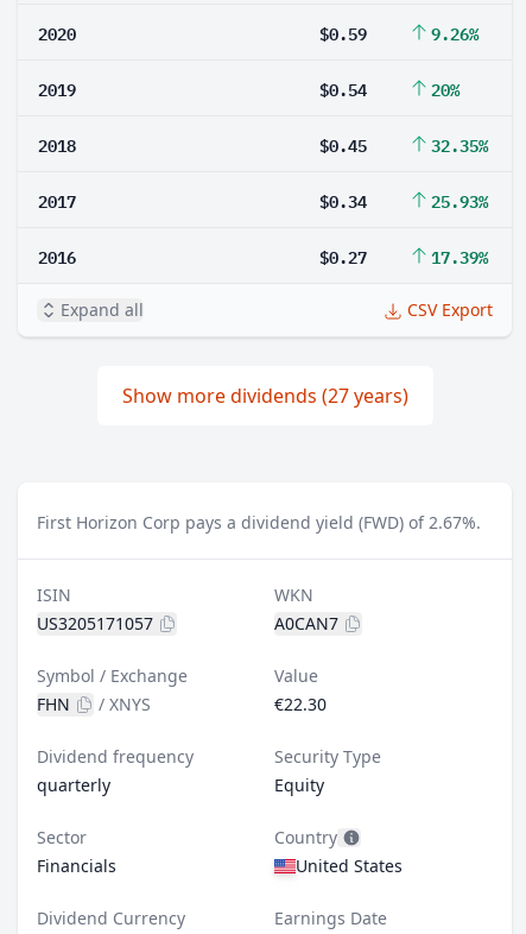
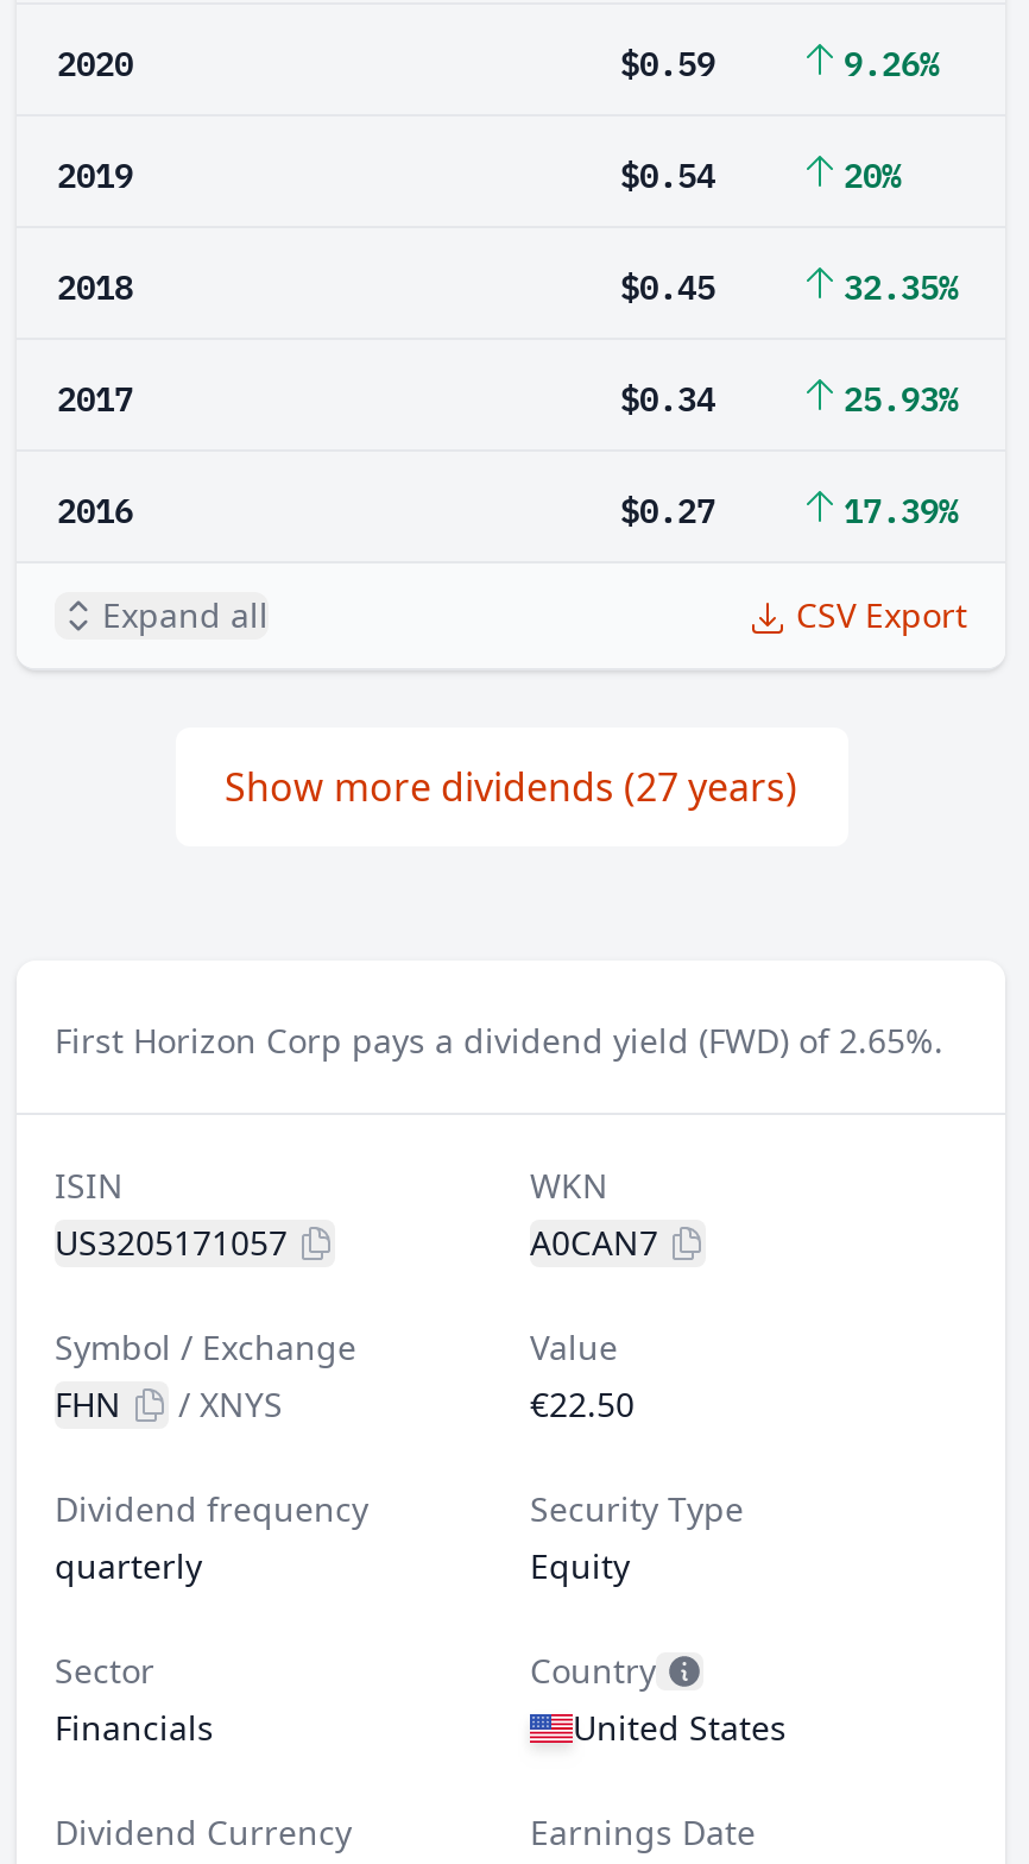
[37,511,481,534] First Horizon Corp pays a dividend yield (FWD) of 2.67%. -> [55,1018,943,1063] First Horizon Corp pays a dividend yield (FWD) of 2.65%.
[274,693,327,715] €22.30 -> [530,1381,635,1427] €22.50

